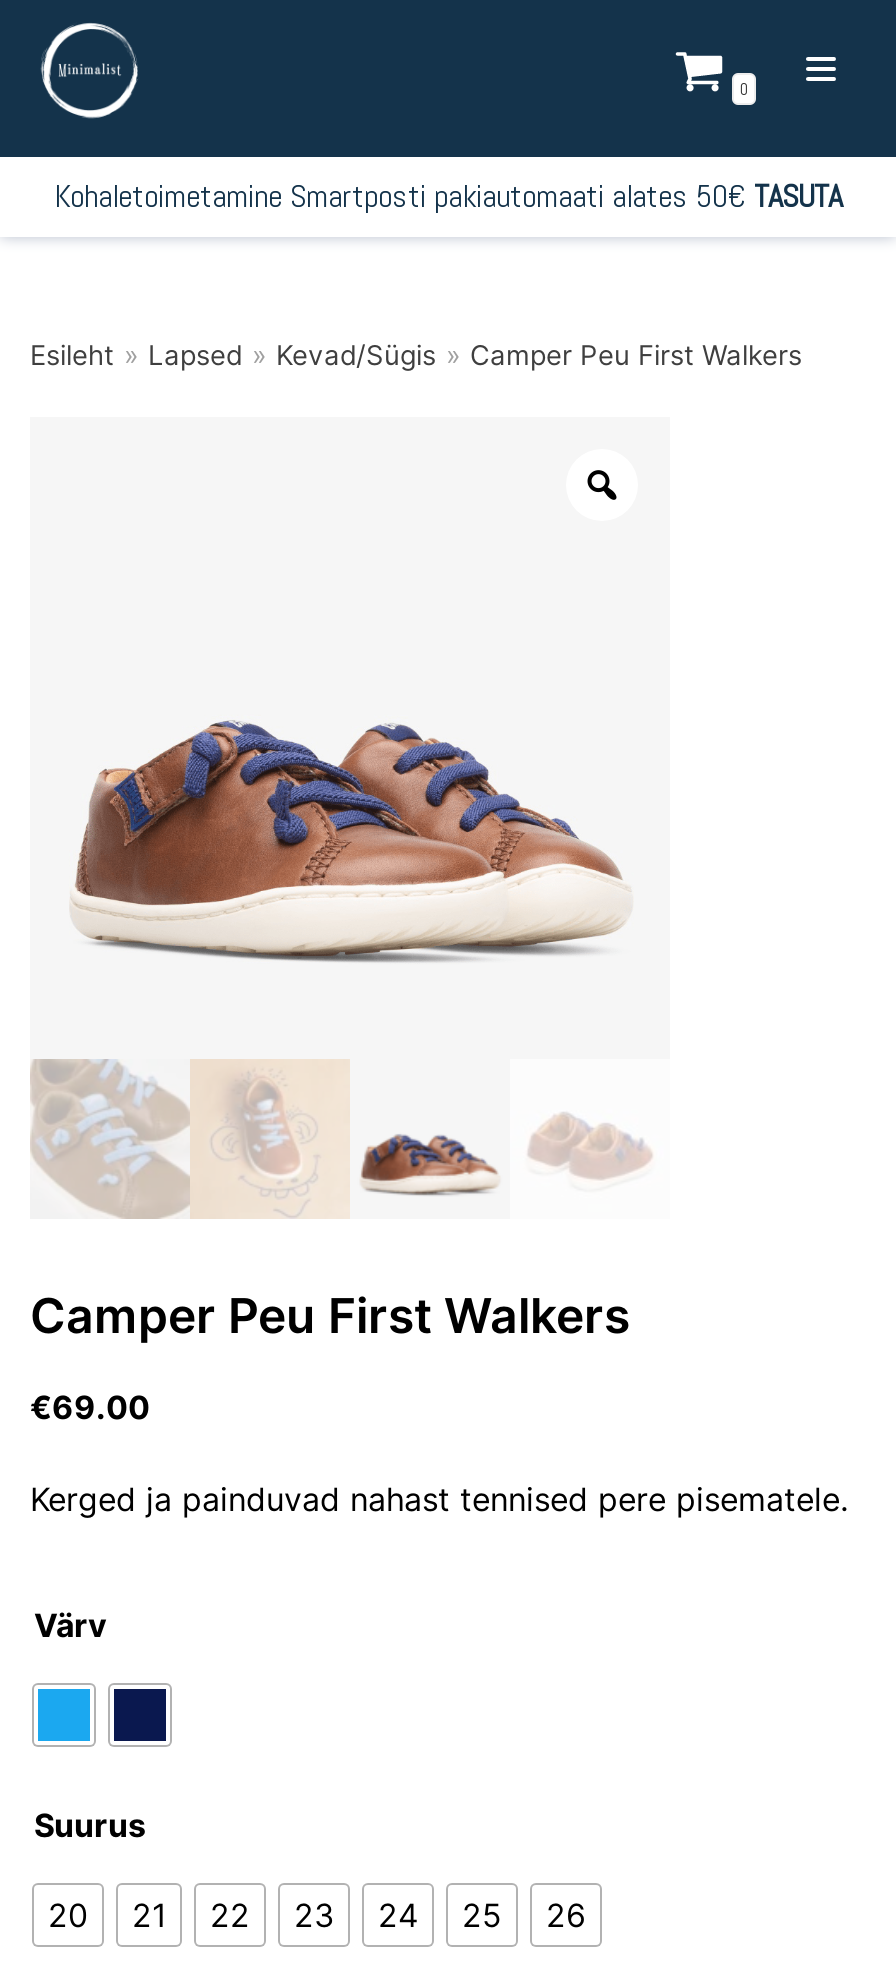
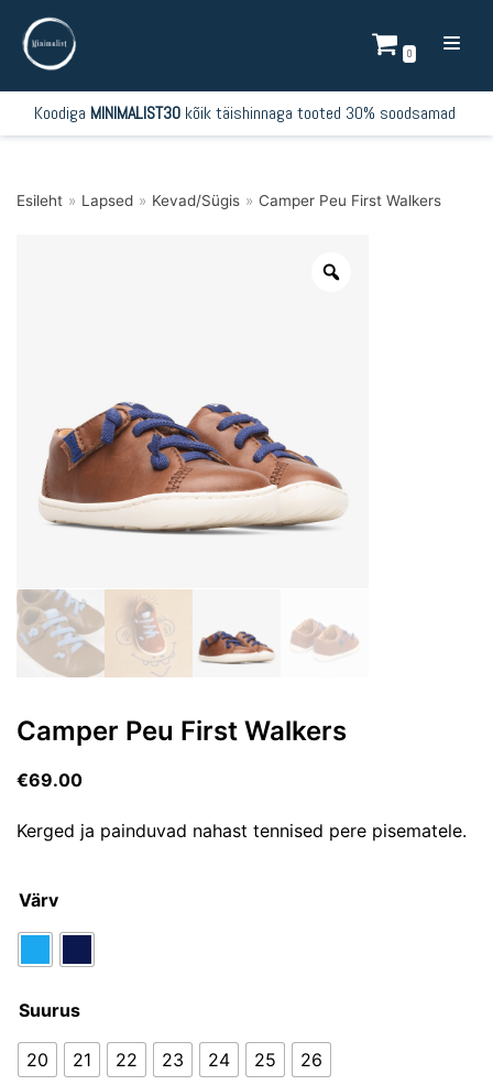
[54,174,842,216] Kohaletoimetamine Smartposti pakiautomaati alates 50€TASUTA -> [34,101,459,124] Koodiga MINIMALIST30 kõik täishinnaga tooted 30% soodsamad

